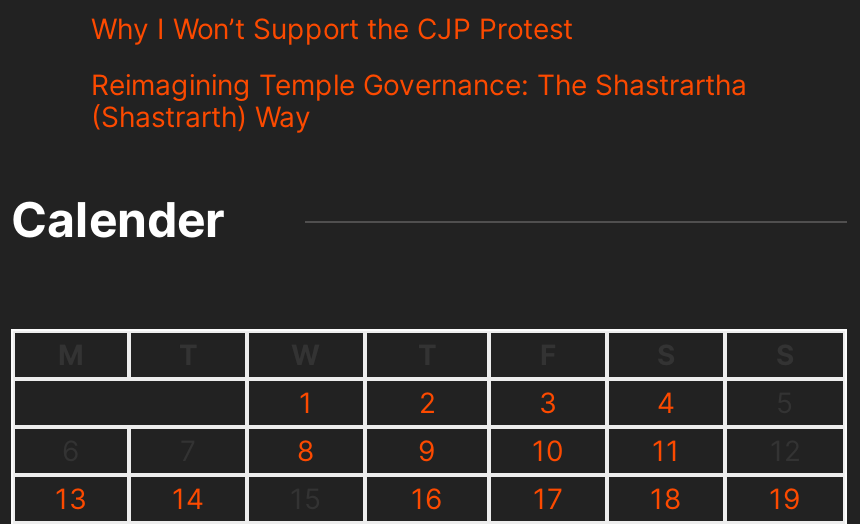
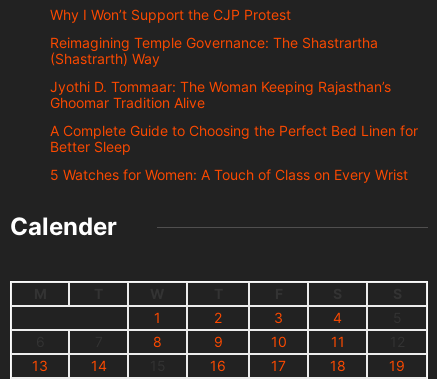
none -> [50,78,418,183] Jyothi D. Tommaar: The Woman Keeping Rajasthan’s | Ghoomar Tradition Alive | A Complete Guide to Choosing the Perfect Bed Linen for | Better Sleep | 5 Watches for Women: A Touch of Class on Every Wrist

